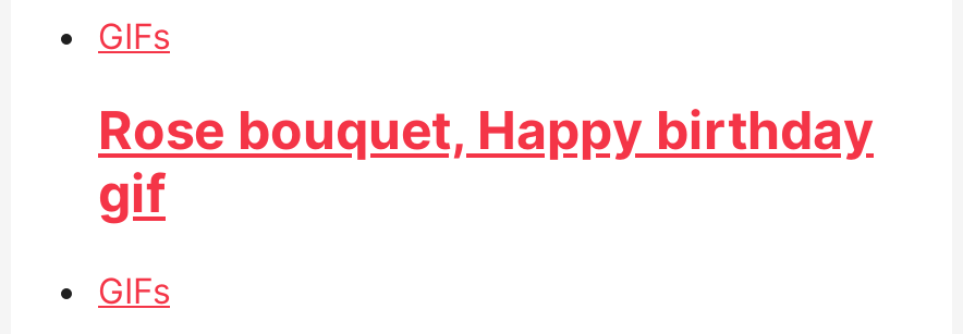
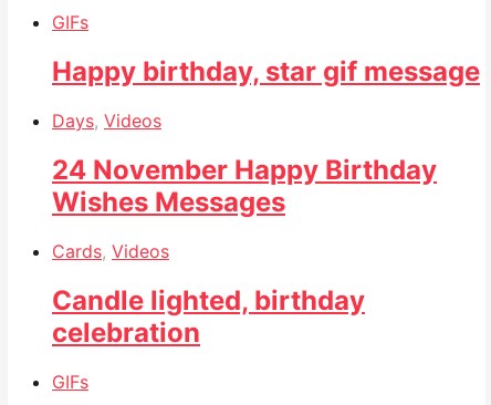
[98,99,874,226] Rose bouquet, Happy birthday | gif -> [52,56,480,348] Happy birthday, star gif message | Days, Videos | 24 November Happy Birthday | Wishes Messages | Cards, Videos | Candle lighted, birthday | celebration

